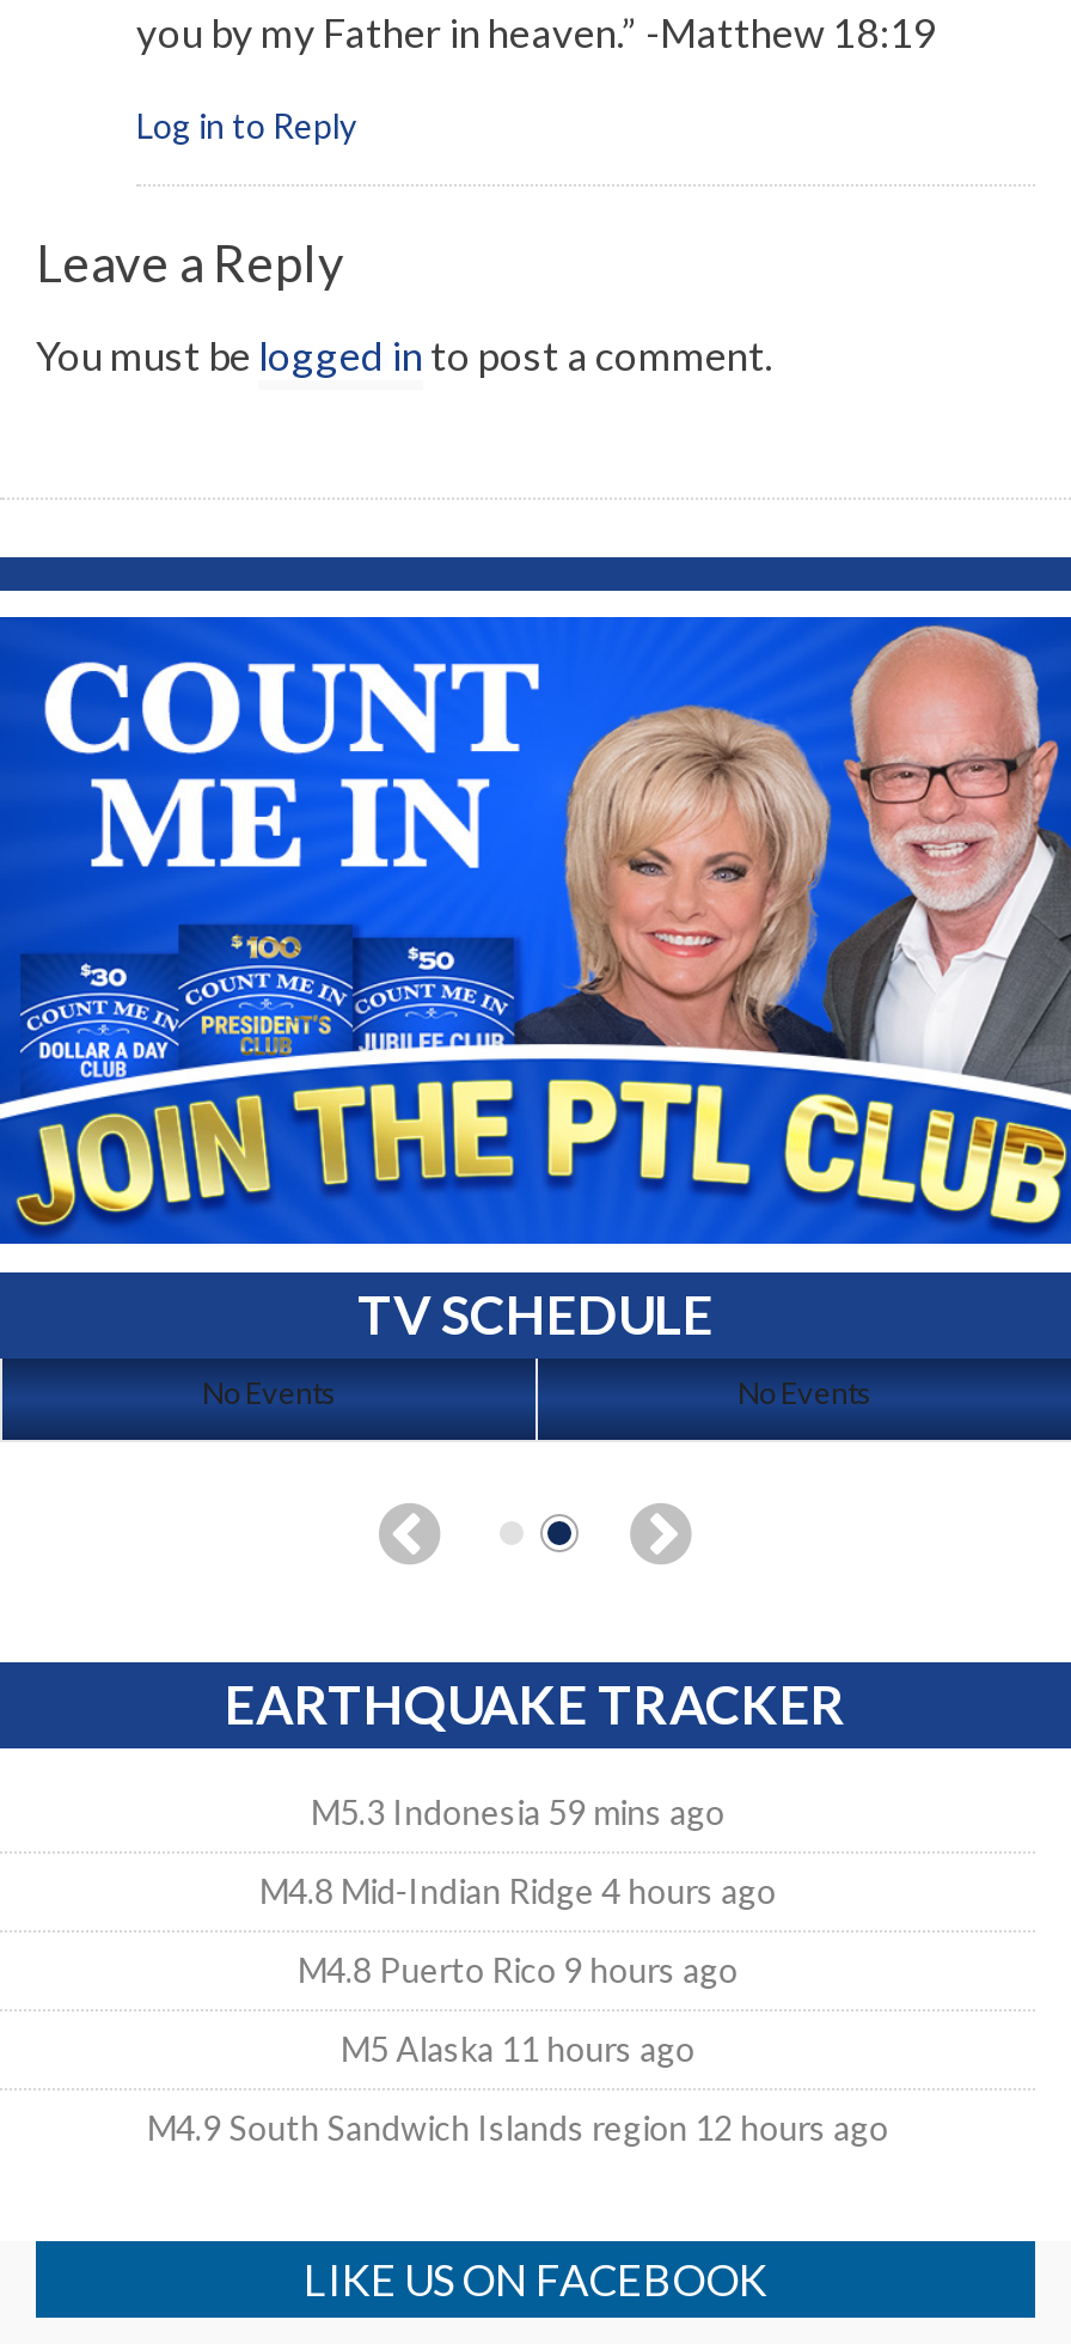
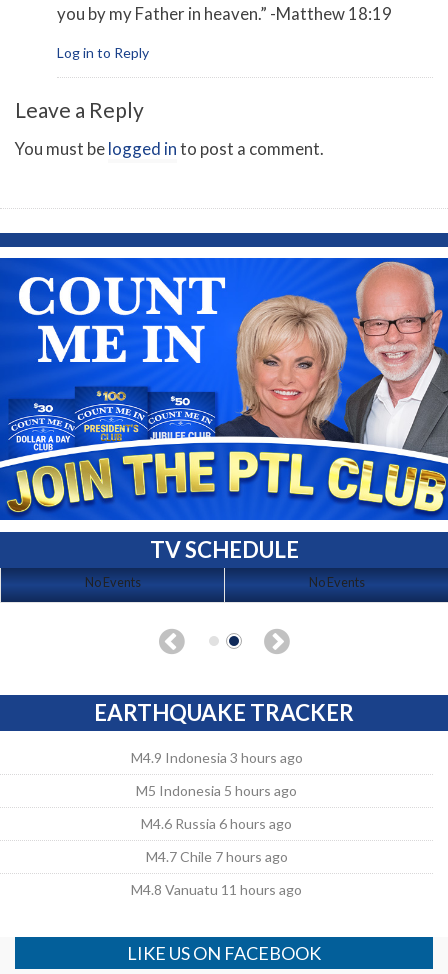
[311,1792,725,1833] M5.3 Indonesia 59 mins ago -> [131,749,303,766] M4.9 Indonesia 3 hours ago
[260,1871,776,1912] M4.8 Mid-Indian Ridge 4 hours ago -> [136,782,297,799] M5 Indonesia 5 hours ago
[298,1950,738,1991] M4.8 Puerto Rico 9 hours ago -> [141,815,292,832] M4.6 Russia 6 hours ago
[341,2029,695,2070] M5 Alaska 11 hours ago -> [146,848,288,865] M4.7 Chile 7 hours ago
[147,2108,888,2149] M4.9 South Sandwich Islands region 12 hours ago -> [131,881,302,898] M4.8 Vanuatu 11 hours ago

